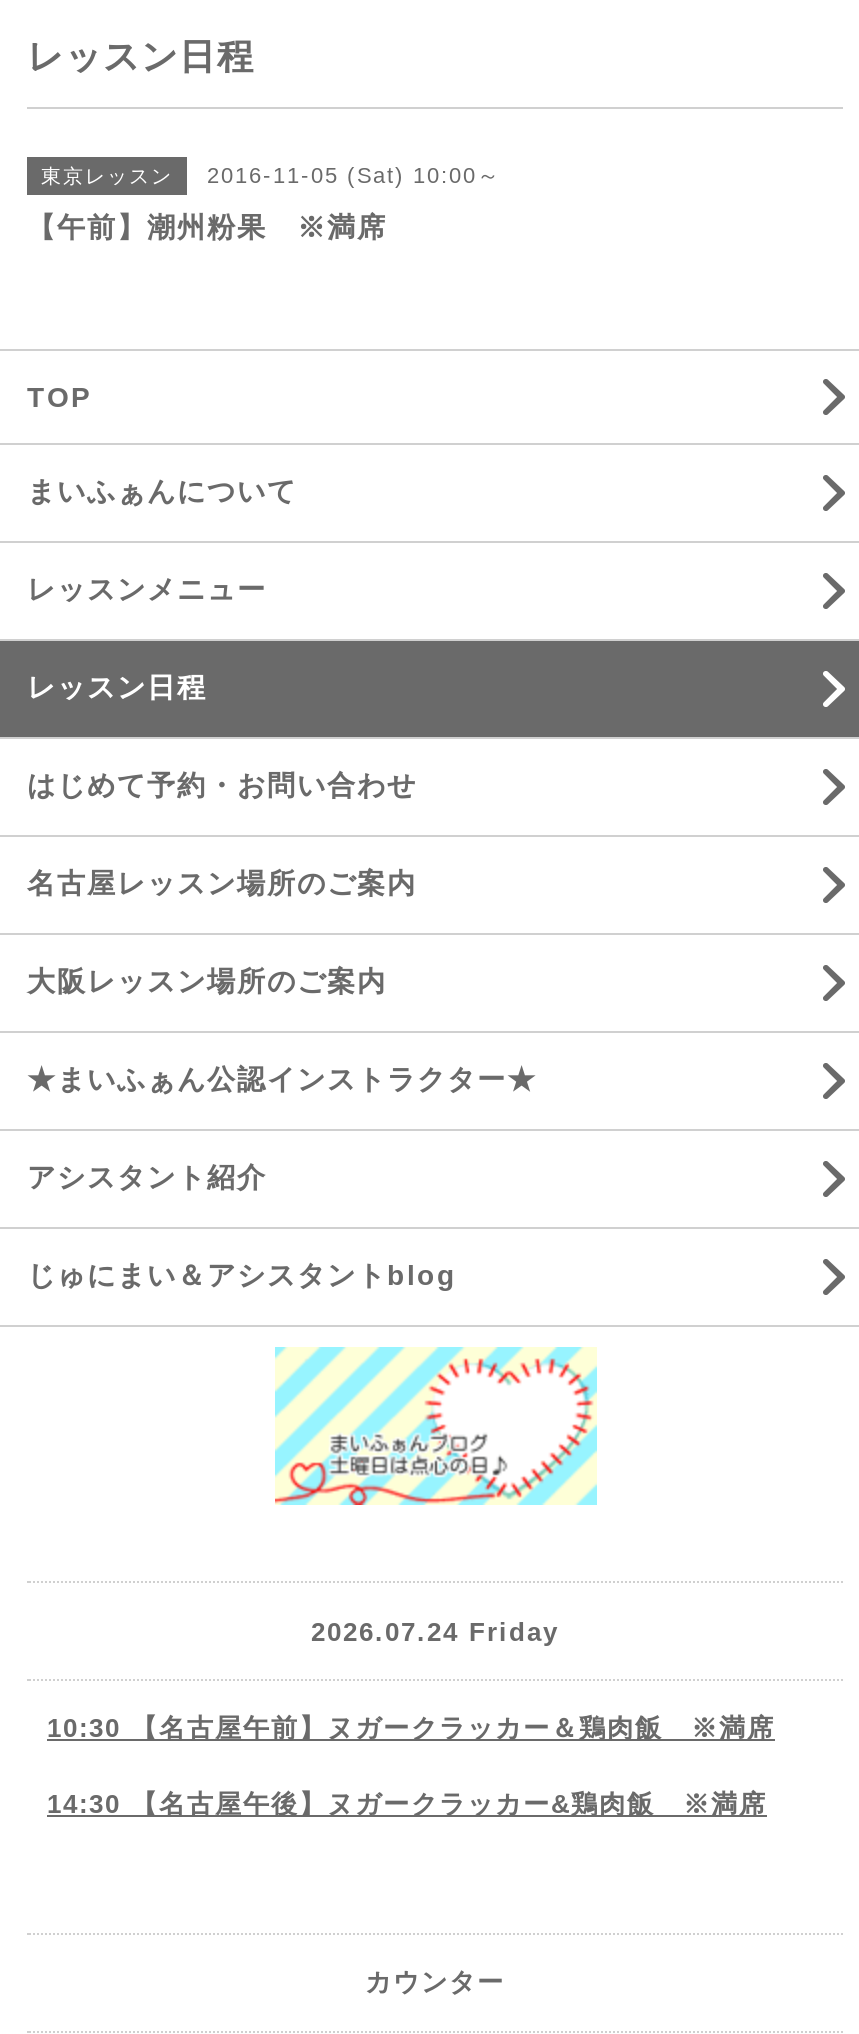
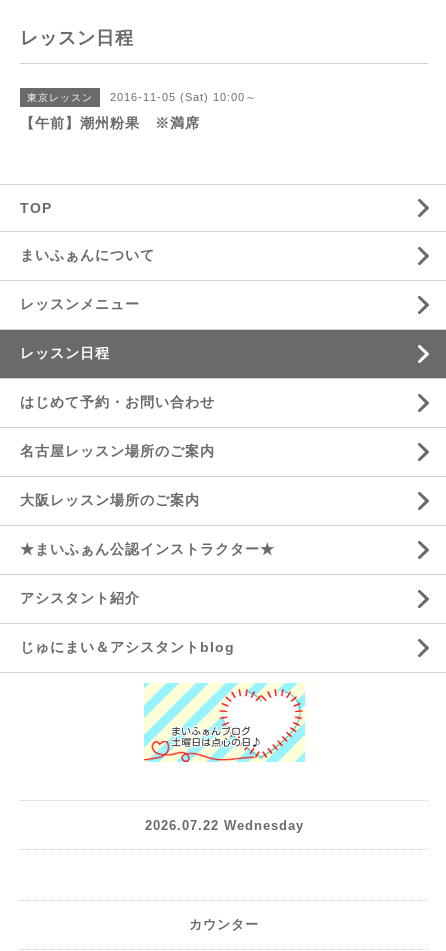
[47,1616,775,1819] 2026.07.24 Friday | 10:30 【名古屋午前】ヌガークラッカー＆鶏肉飯 ※満席 | 14:30 【名古屋午後】ヌガークラッカー&鶏肉飯 ※満席 -> [144,817,303,832] 2026.07.22 Wednesday

